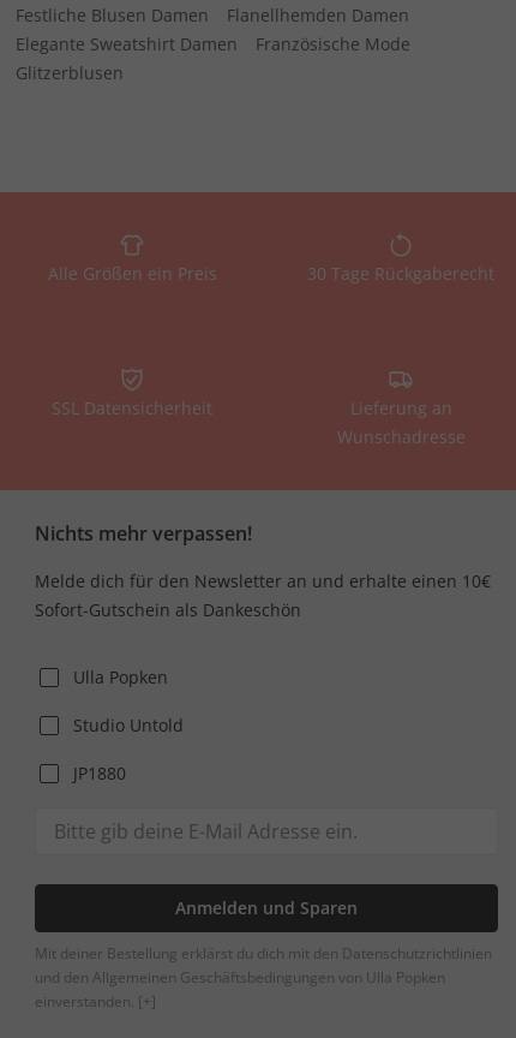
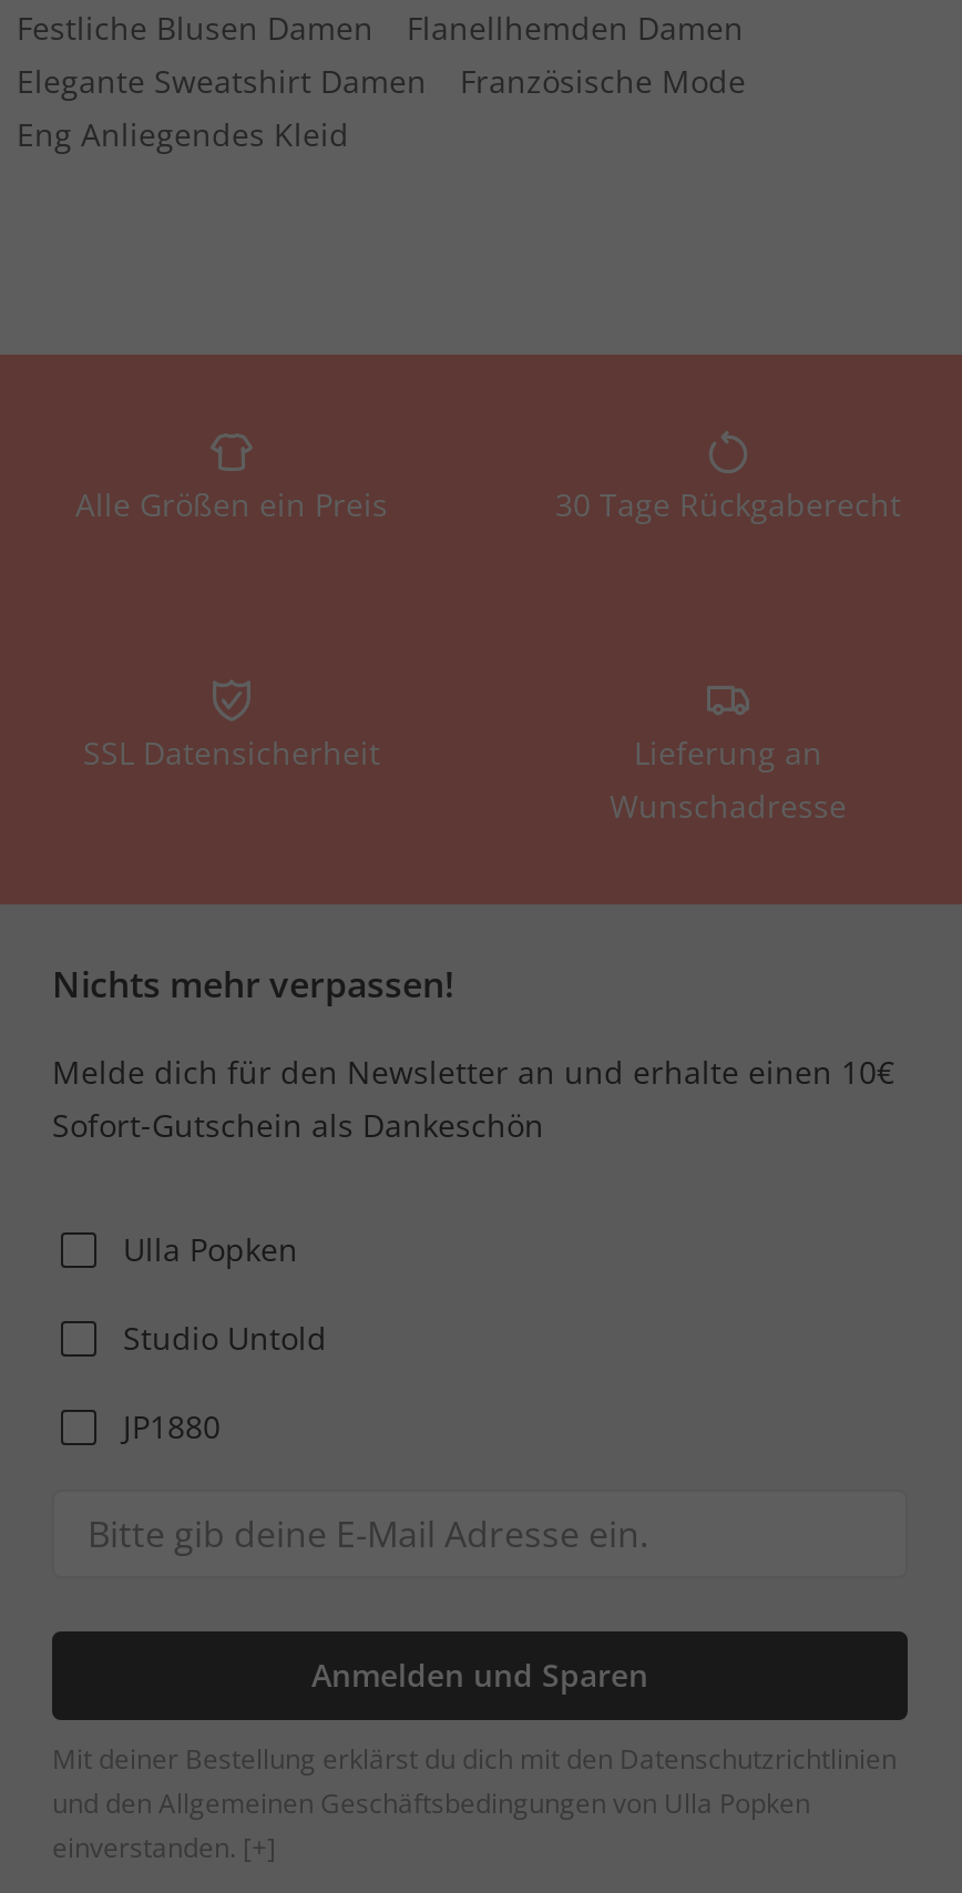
[16,61,124,84] Glitzerblusen -> [17,113,349,155] Eng Anliegendes Kleid

